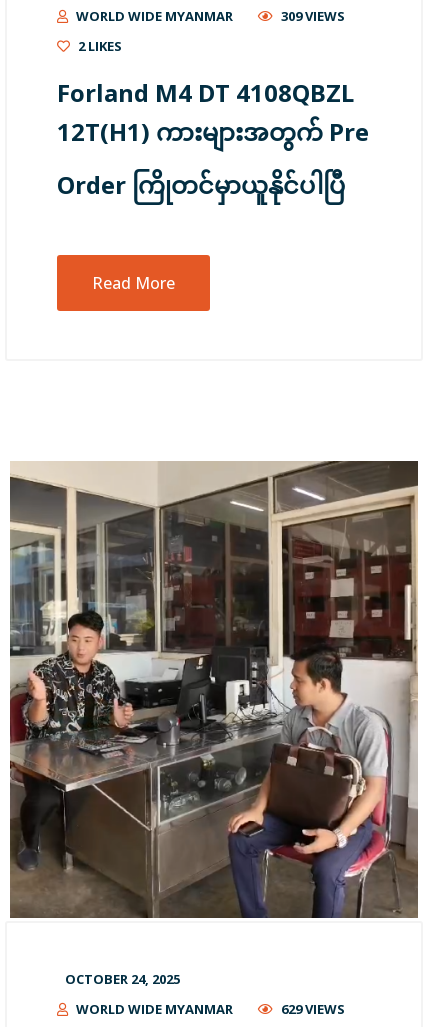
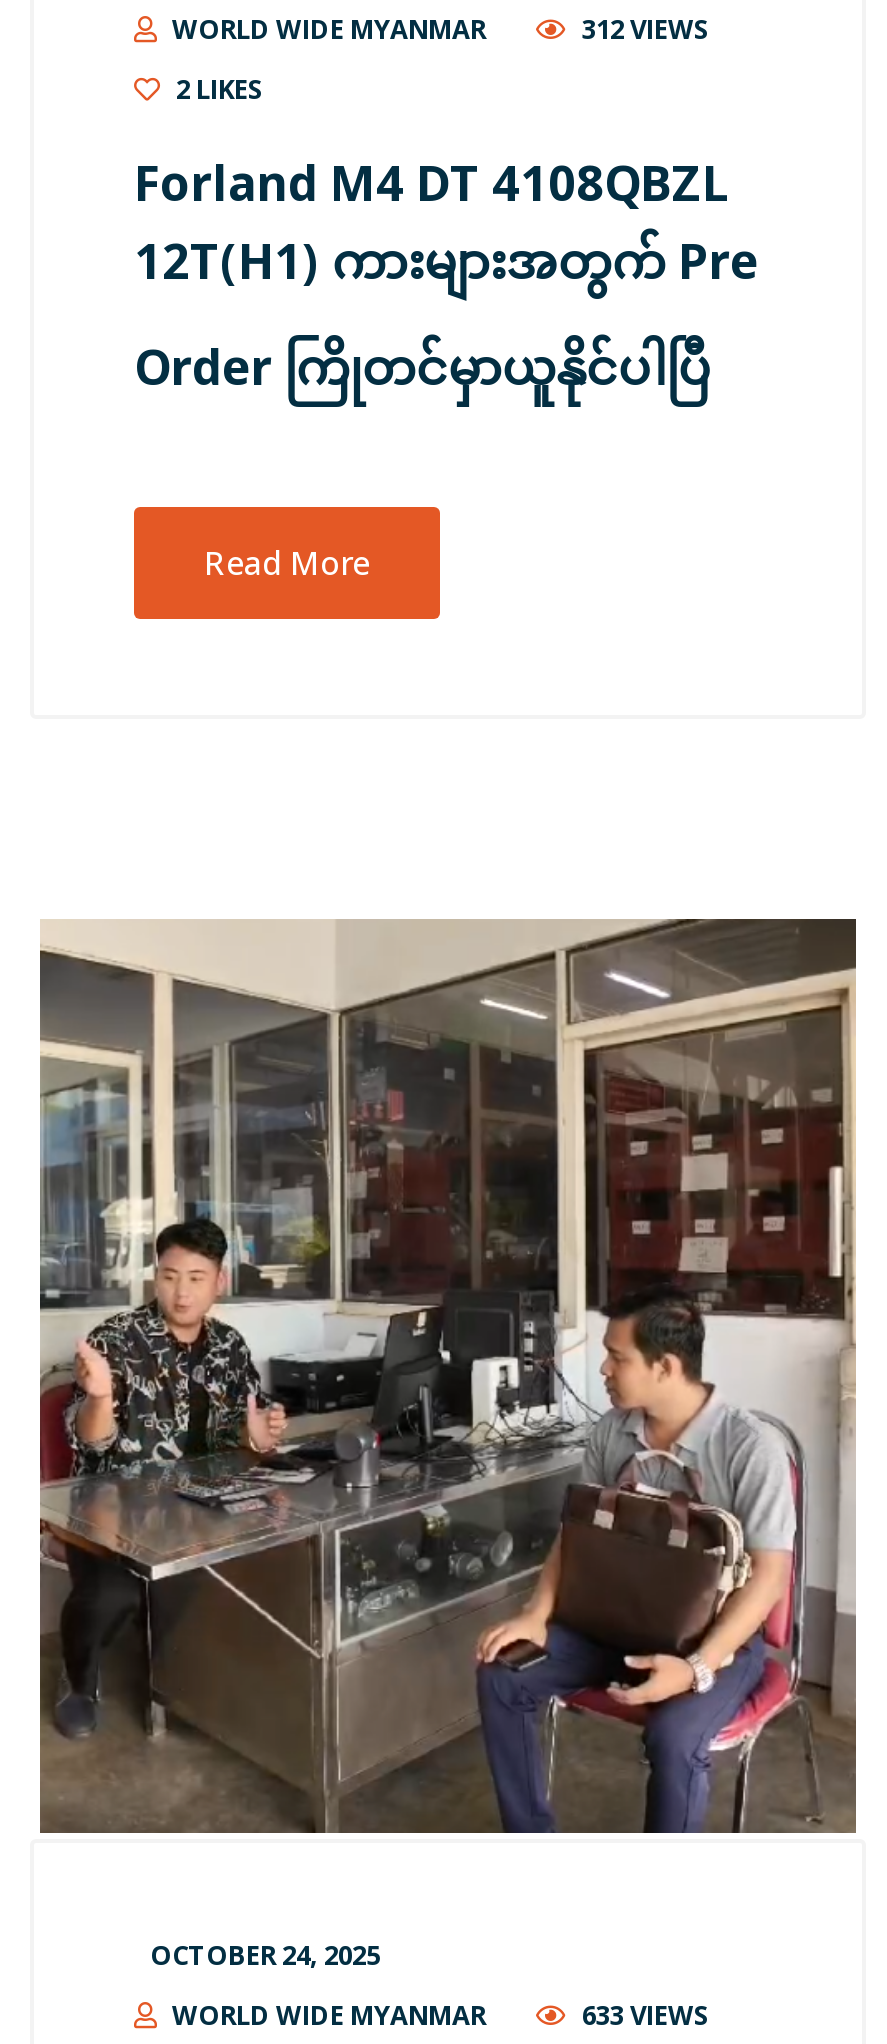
[281,7,345,25] 309 VIEWS -> [582,11,710,47] 312 VIEWS
[281,1000,345,1018] 629 VIEWS -> [582,1997,710,2033] 633 VIEWS

